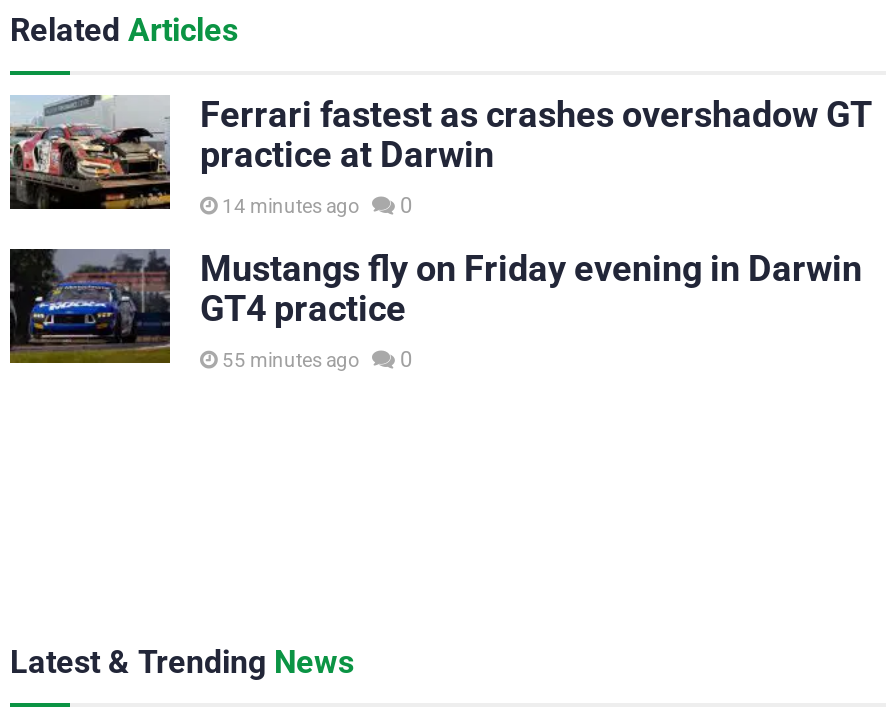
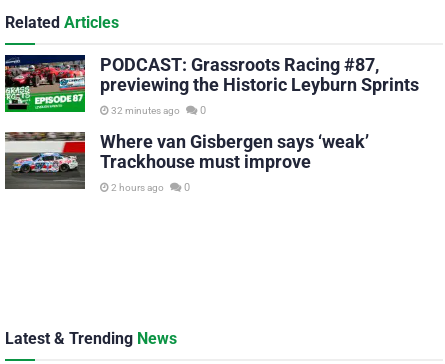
[8,92,872,211] [image] | Ferrari fastest as crashes overshadow GT | practice at Darwin -> [4,54,419,113] [image] | PODCAST: Grassroots Racing #87, | previewing the Historic Leyburn Sprints
[218,192,412,218] 14 minutes ago 0 -> [109,104,206,117] 32 minutes ago 0
[8,246,862,363] [image] | Mustangs fly on Friday evening in Darwin | GT4 practice -> [4,131,369,190] [image] | Where van Gisbergen says ‘weak’ | Trackhouse must improve
[218,346,412,372] 55 minutes ago 0 -> [109,181,190,194] 2 hours ago 0

